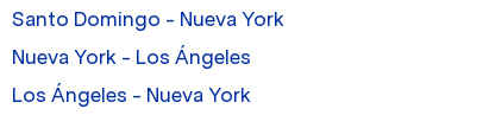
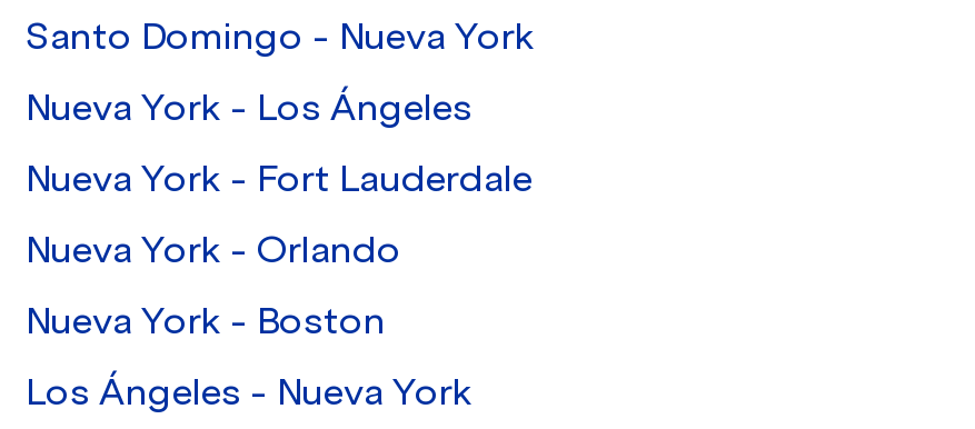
none -> [26,156,533,342] Nueva York - Fort Lauderdale | Nueva York - Orlando | Nueva York - Boston

